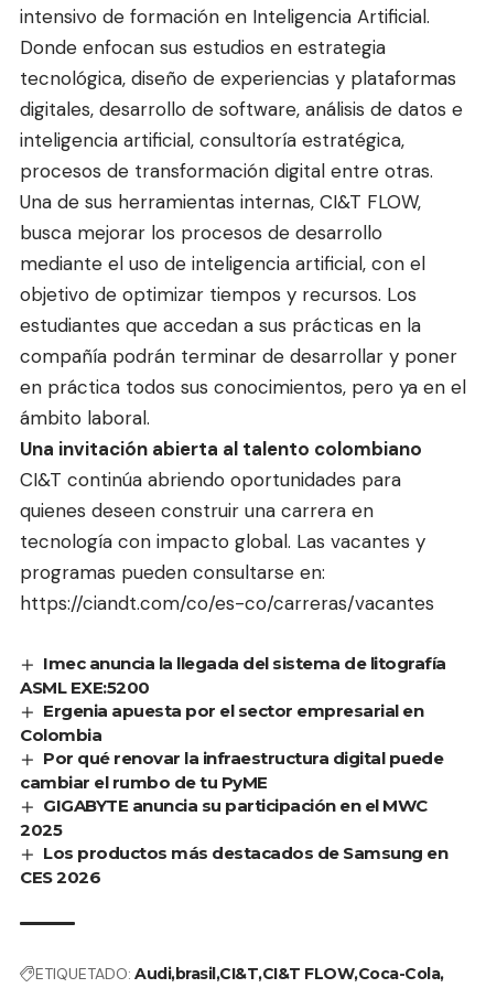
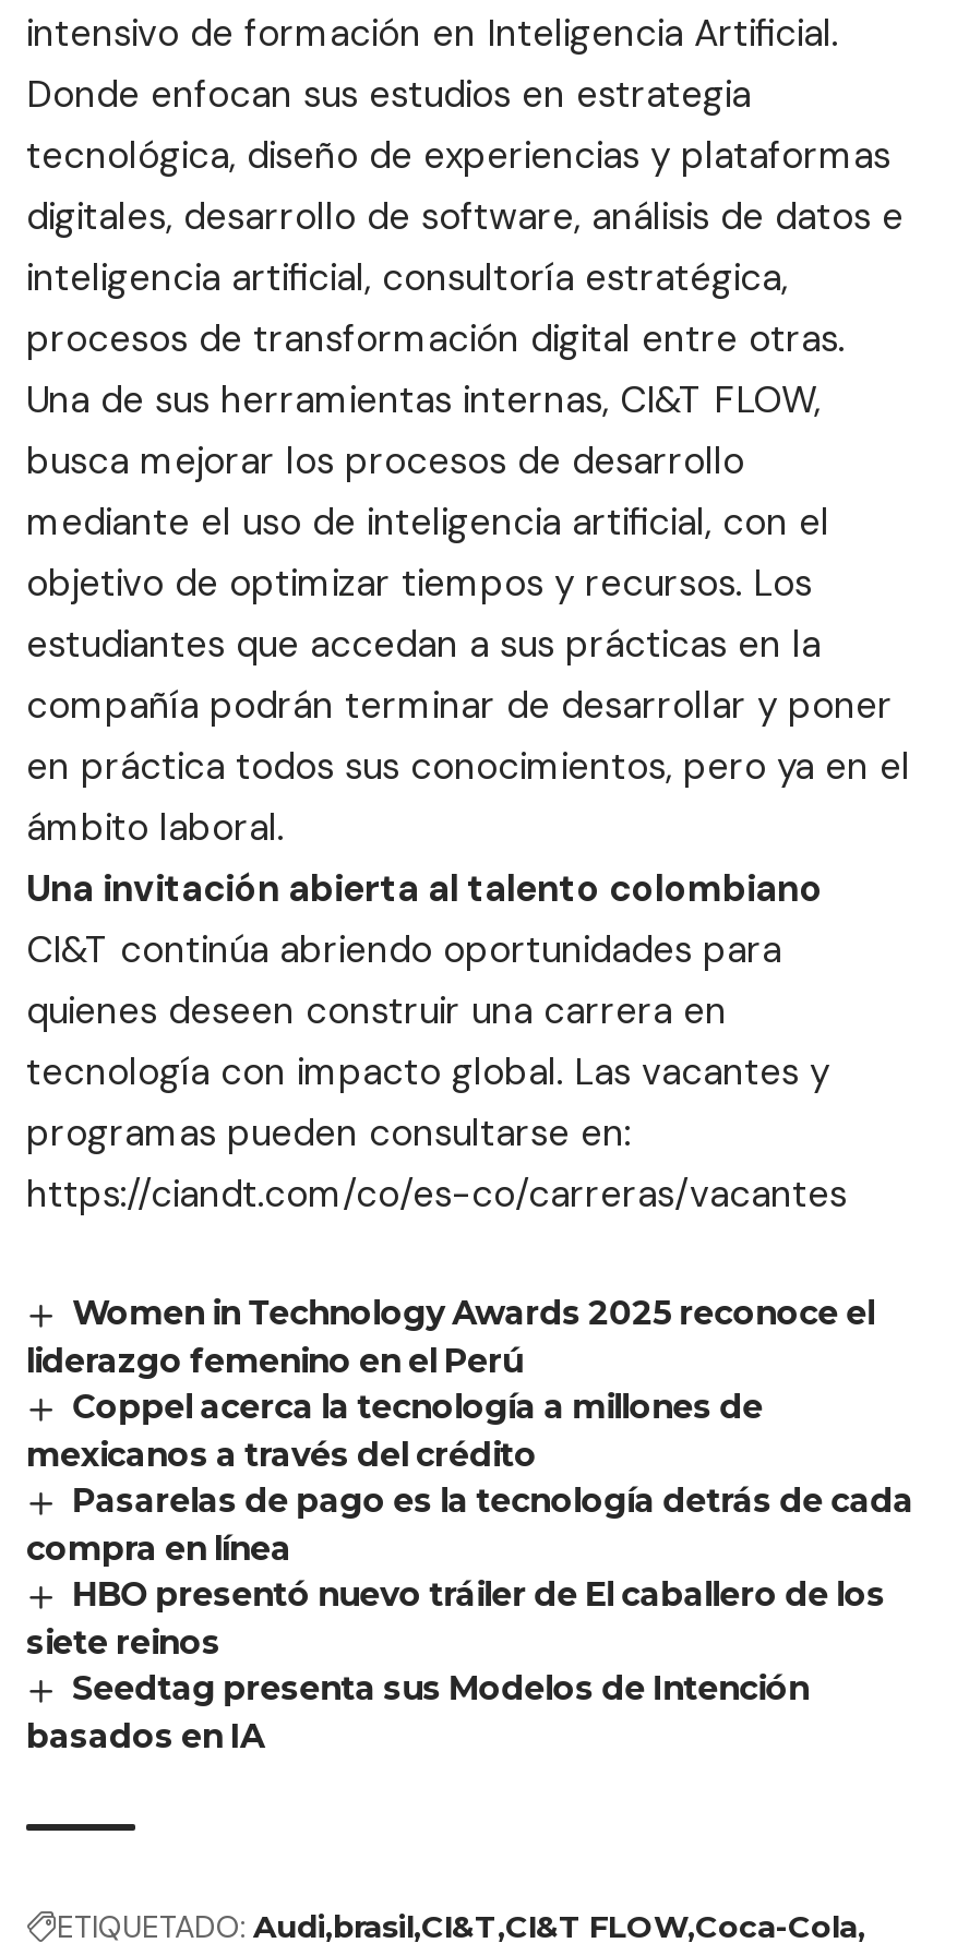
[20,653,448,888] Imec anuncia la llegada del sistema de litografía | ASML EXE:5200 | Ergenia apuesta por el sector empresarial en | Colombia | Por qué renovar la infraestructura digital puede | cambiar el rumbo de tu PyME | GIGABYTE anuncia su participación en el MWC | 2025 | Los productos más destacados de Samsung en | CES 2026 -> [26,1292,914,1757] Women in Technology Awards 2025 reconoce el | liderazgo femenino en el Perú | Coppel acerca la tecnología a millones de | mexicanos a través del crédito | Pasarelas de pago es la tecnología detrás de cada | compra en línea | HBO presentó nuevo tráiler de El caballero de los | siete reinos | Seedtag presenta sus Modelos de Intención | basados en IA

